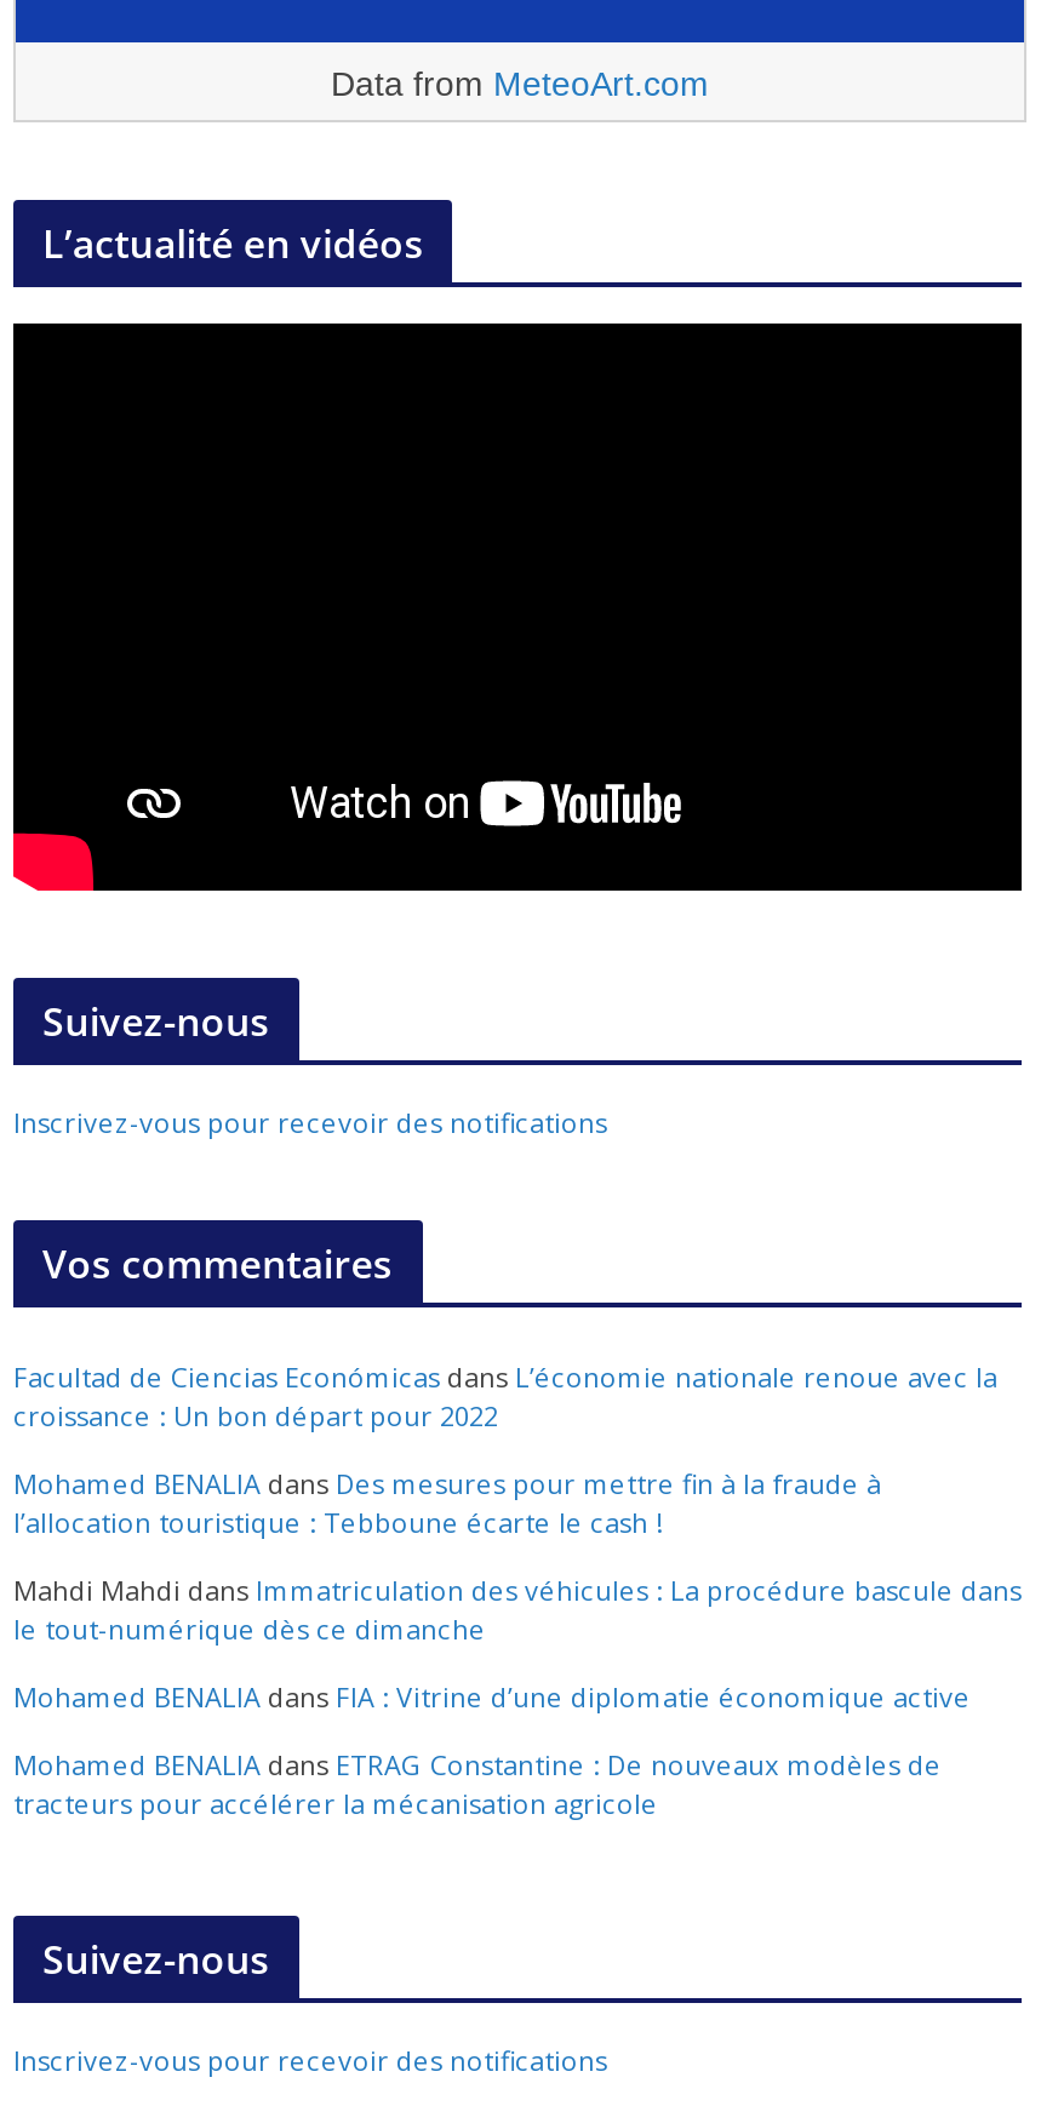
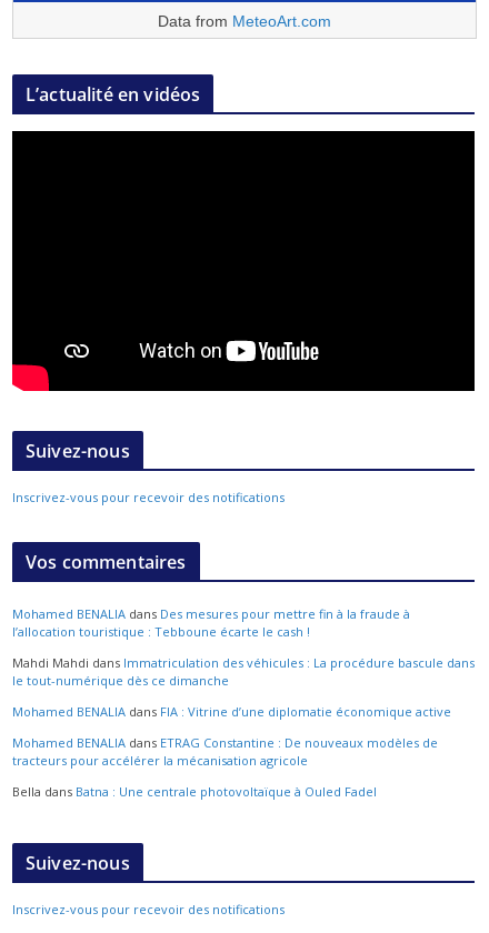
[13,1359,997,1434] Facultad de Ciencias Económicas dans L’économie nationale renoue avec la | croissance : Un bon départ pour 2022 -> none
moved [13,1465,1022,1821] -> [12,605,475,769]: Mohamed BENALIA dans Des mesures pour mettre fin à la fraude à | l’allocation touristique : Tebboune écarte le cash ! | Mahdi Mahdi dans Immatriculation des véhicules : La procédure bascule dans | le tout-numérique dès ce dimanche | Mohamed BENALIA dans FIA : Vitrine d’une diplomatie économique active | Mohamed BENALIA dans ETRAG Constantine : De nouveaux modèles de | tracteurs pour accélérer la mécanisation agricole
none -> [12,783,377,800] Bella dans Batna : Une centrale photovoltaïque à Ouled Fadel

